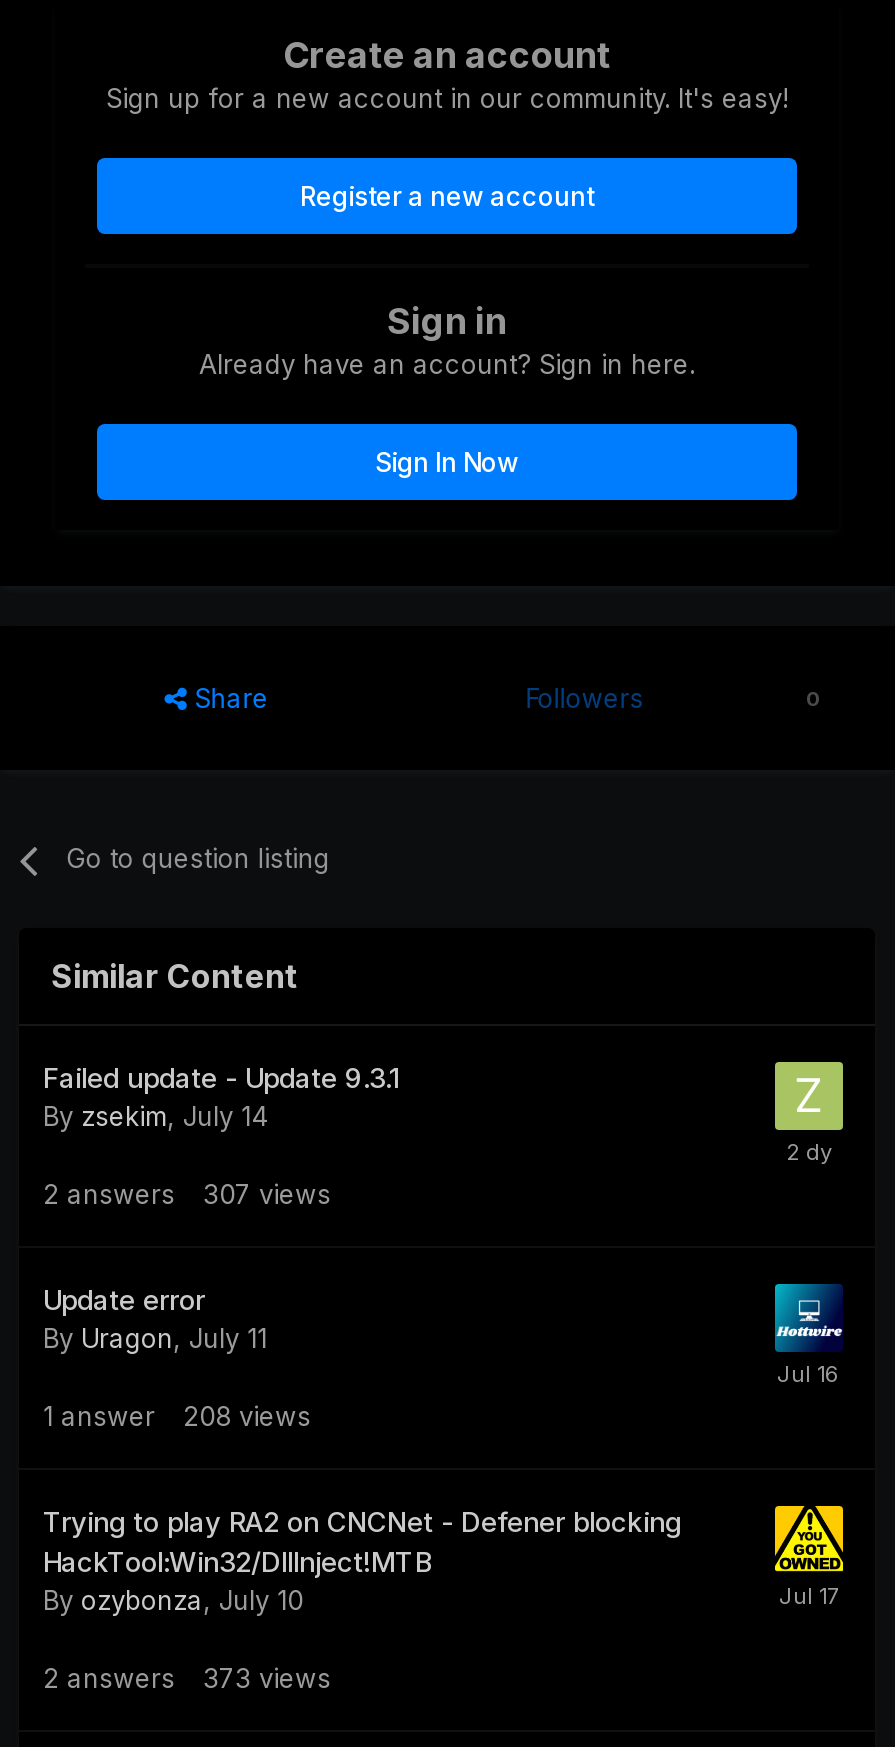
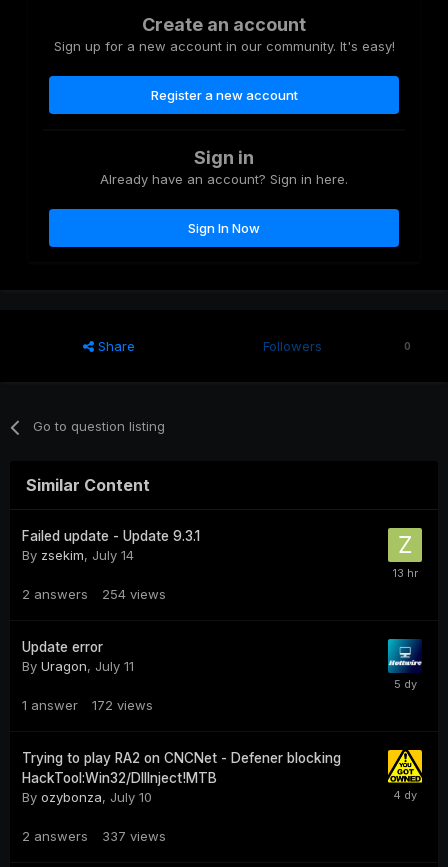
[43,1179,331,1211] 2 answers 307 views -> [22,586,166,602] 2 answers 254 views
[43,1401,311,1433] 1 answer 208 views -> [22,697,153,713] 1 answer 172 views
[43,1663,331,1695] 2 answers 373 views -> [22,828,166,844] 2 answers 337 views

